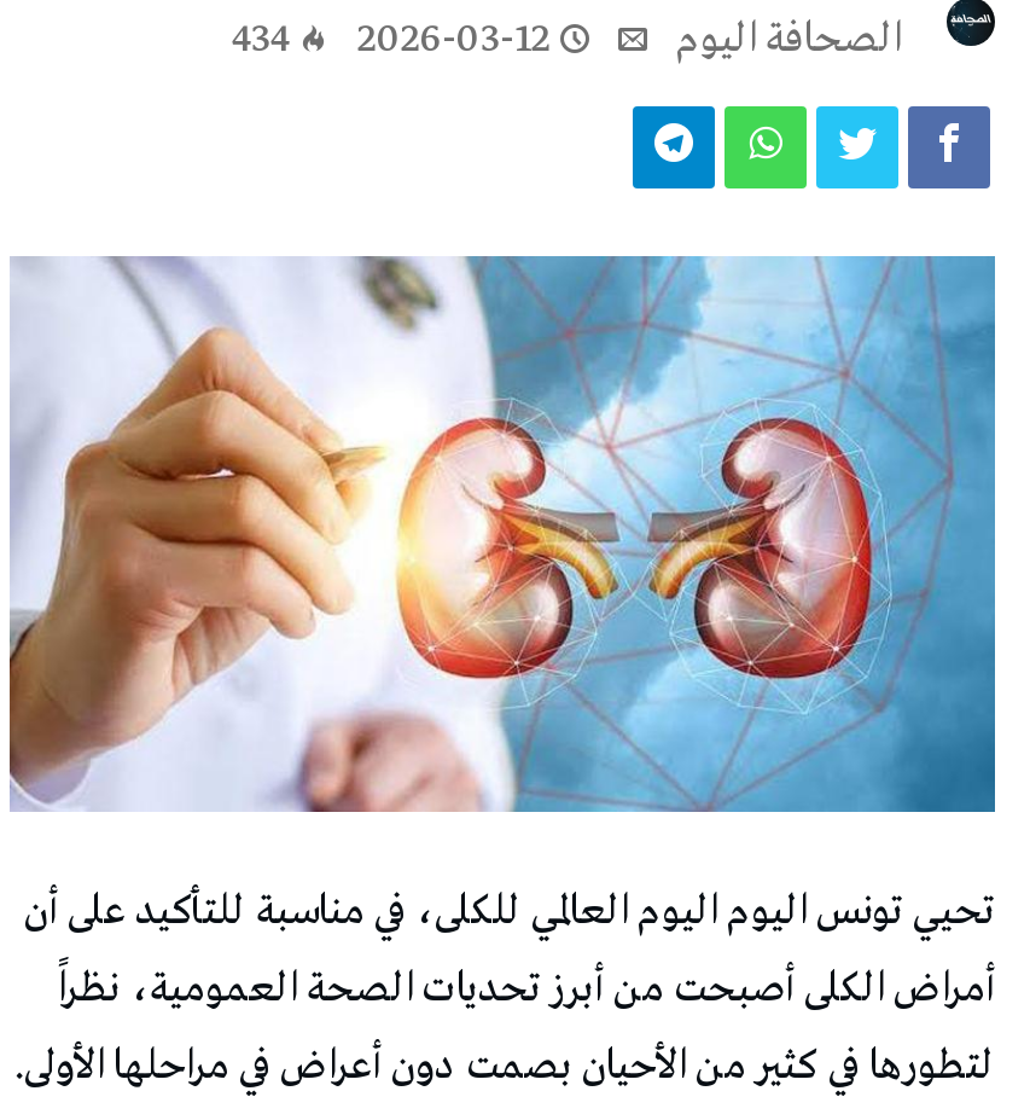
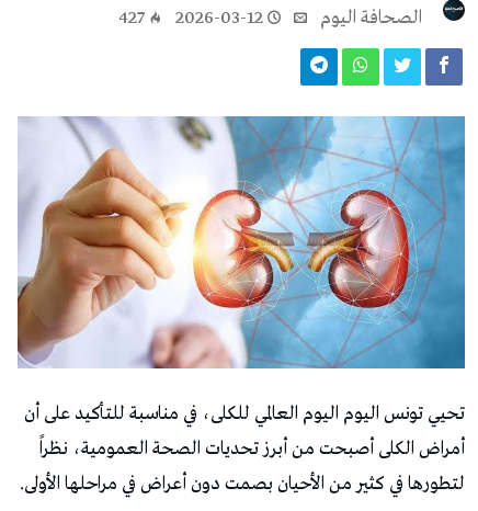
[232,14,551,65] 434 2026-03-12 -> [119,7,263,30] 427 2026-03-12

